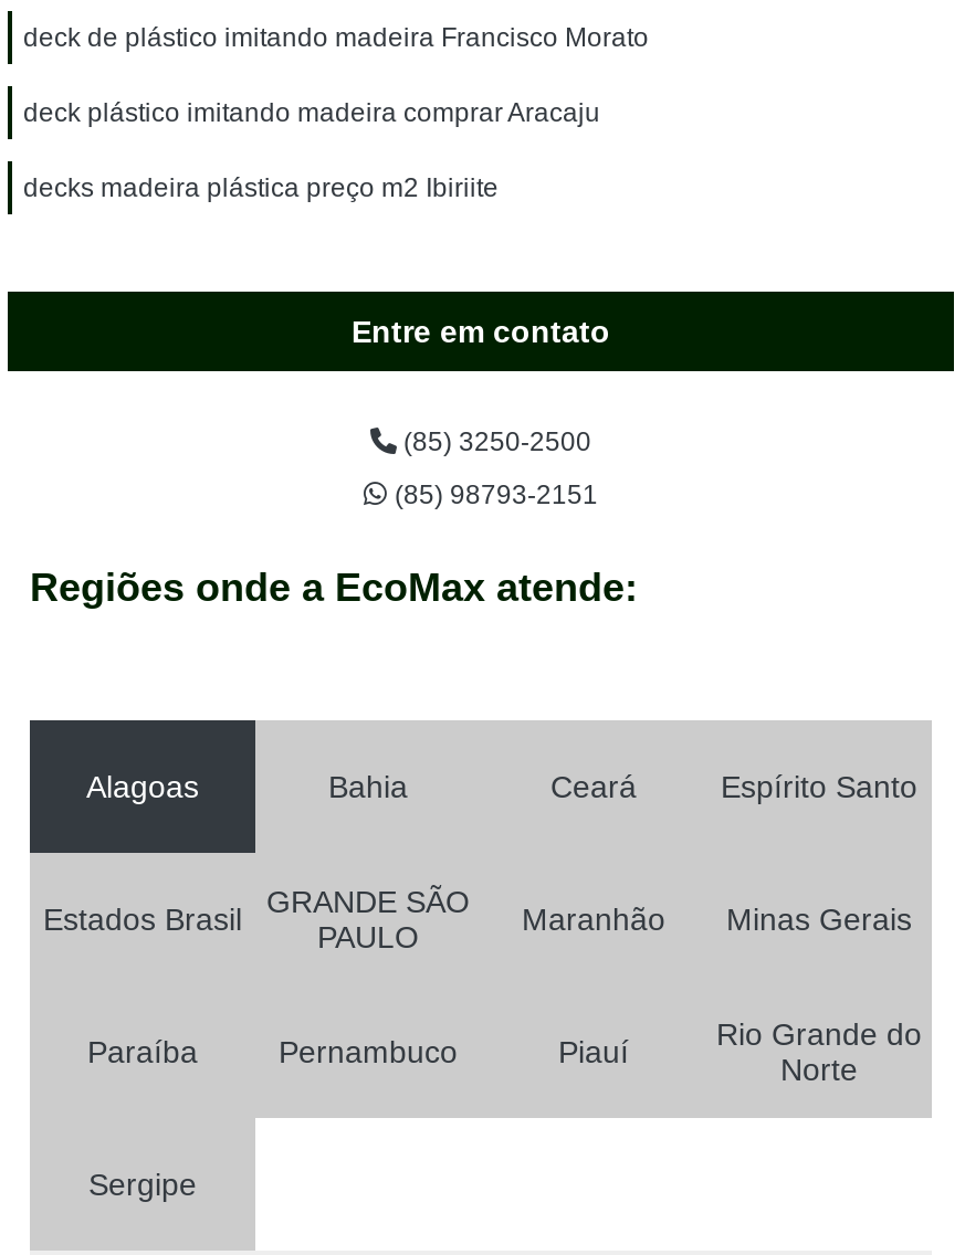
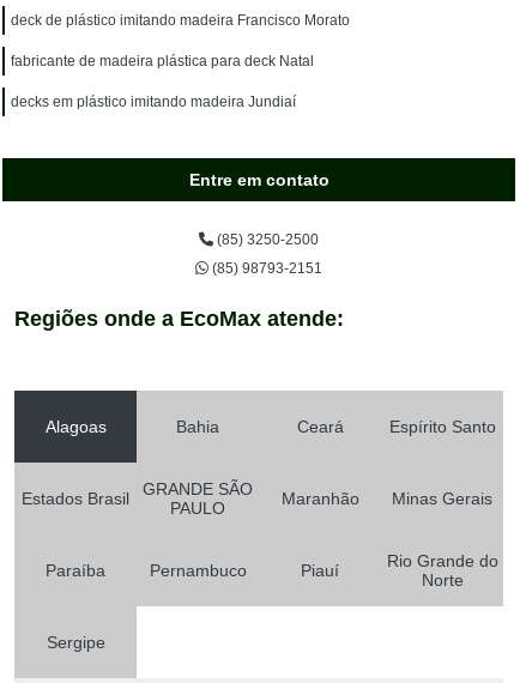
[23,97,600,128] deck plástico imitando madeira comprar Aracaju -> [11,53,314,69] fabricante de madeira plástica para deck Natal
[23,172,499,203] decks madeira plástica preço m2 Ibiriite -> [11,93,296,110] decks em plástico imitando madeira Jundiaí

